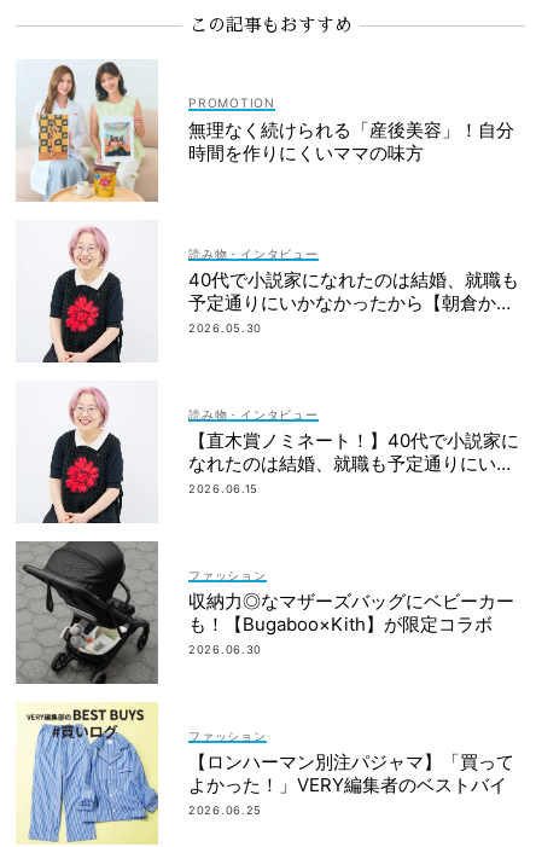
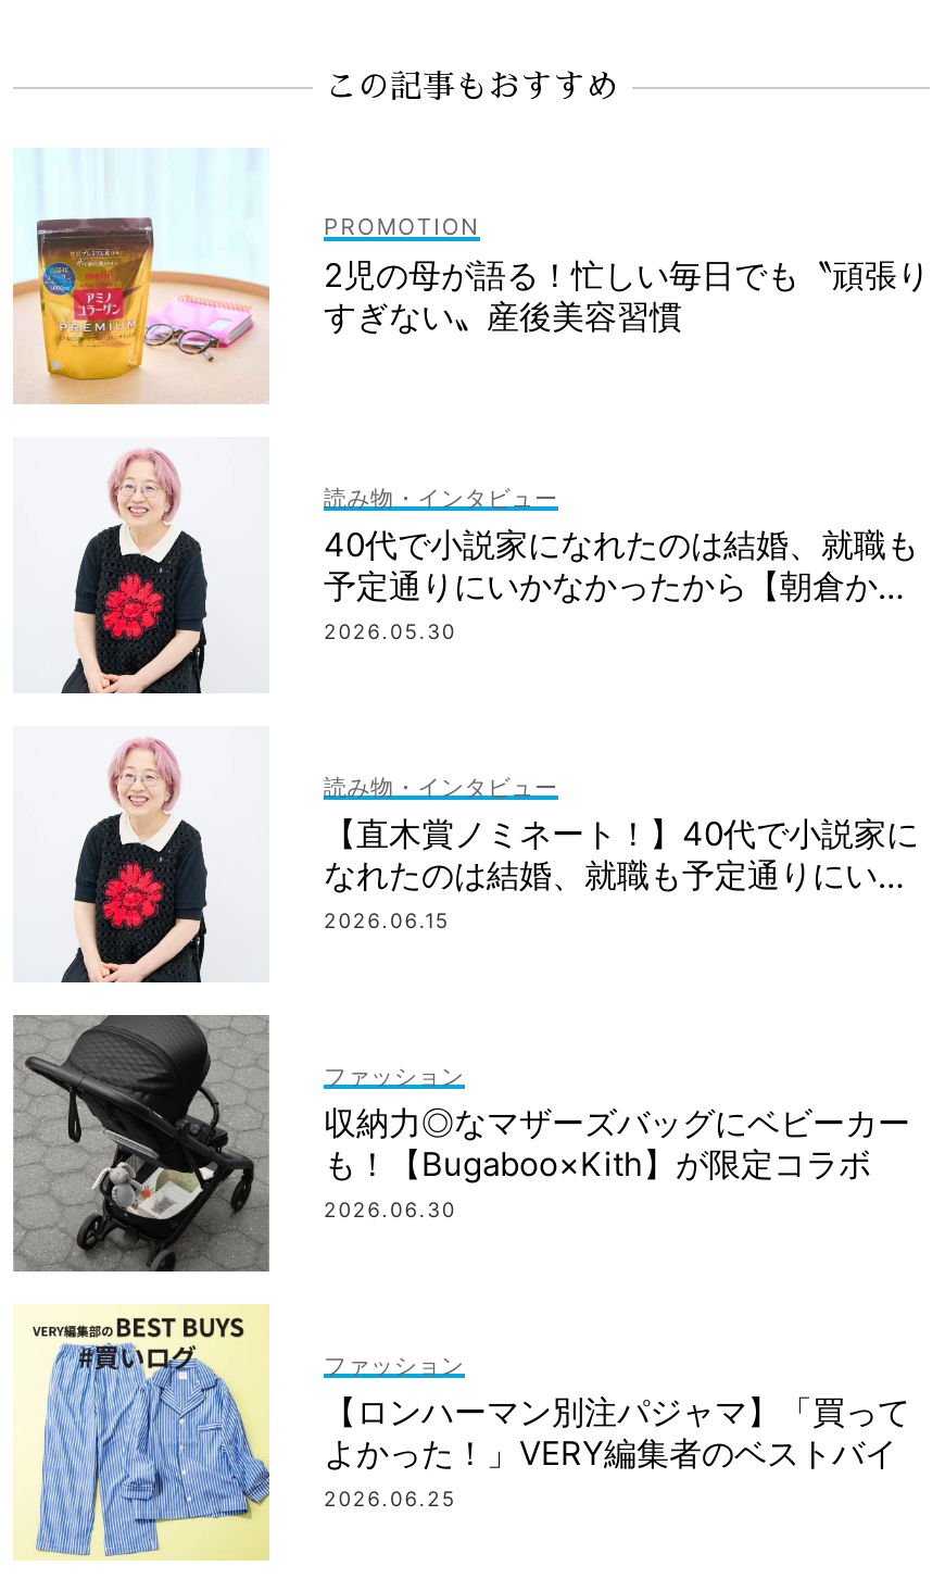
[17,60,514,202] [image] | 無理なく続けられる「産後美容」！自分 | 時間を作りにくいママの味方 -> [13,152,930,404] [image] | 2児の母が語る！忙しい毎日でも〝頑張り | すぎない〟産後美容習慣

